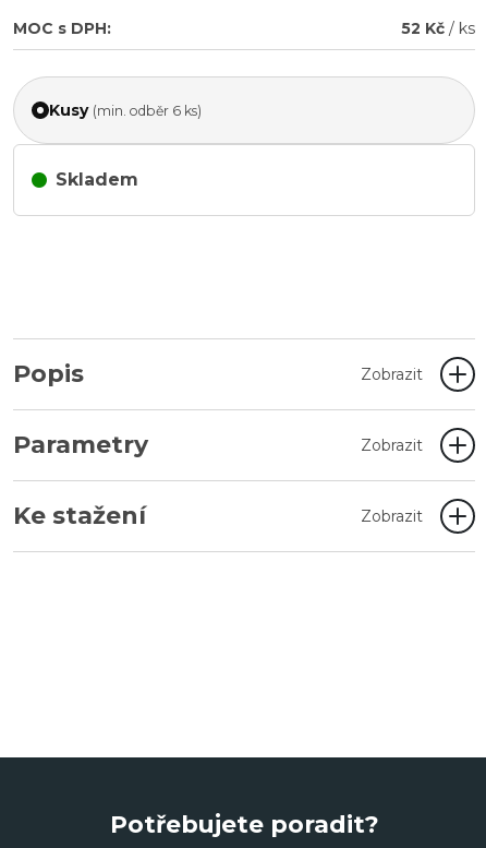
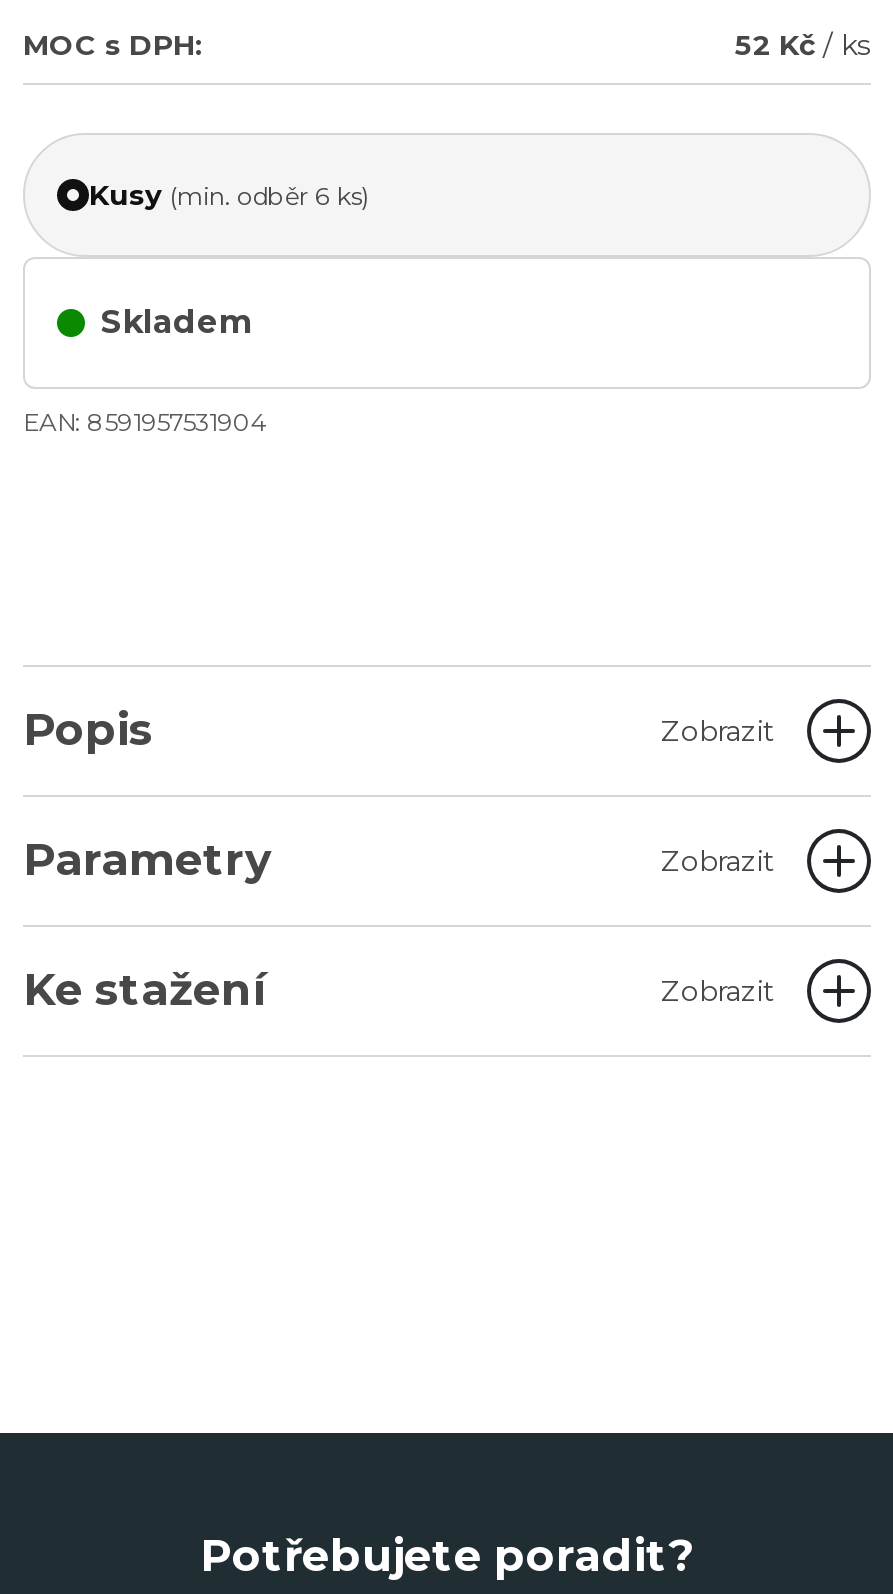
none -> [23,407,267,437] EAN: 8591957531904

